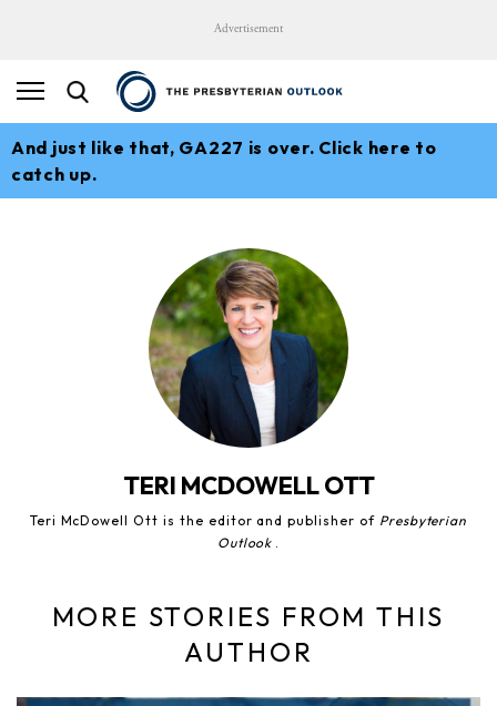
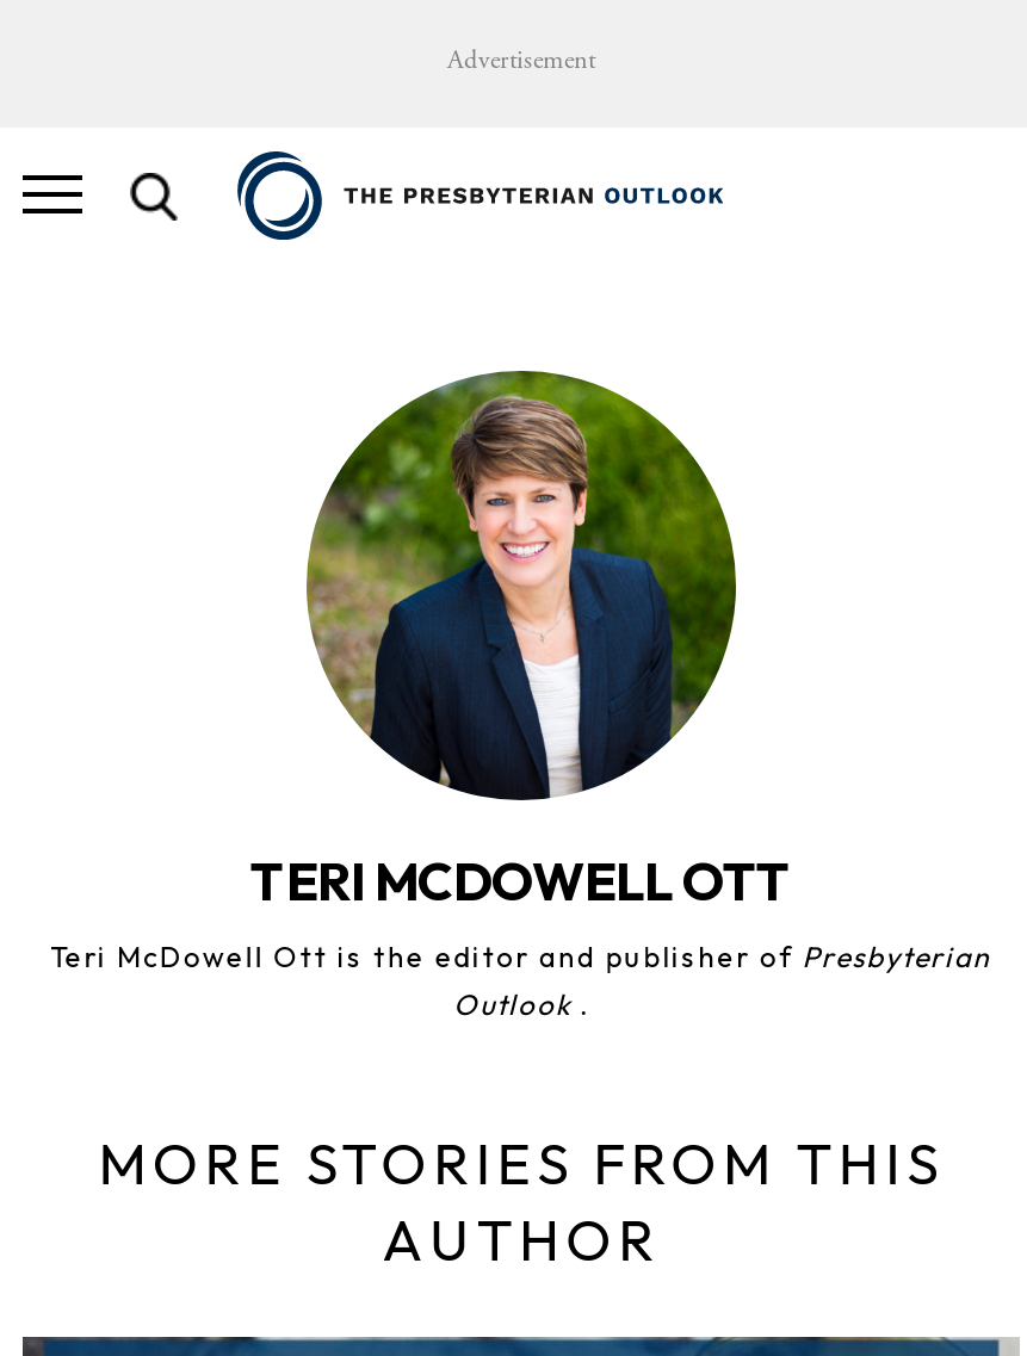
[11,136,437,185] And just like that, GA227 is over. Click here to | catch up. -> none

